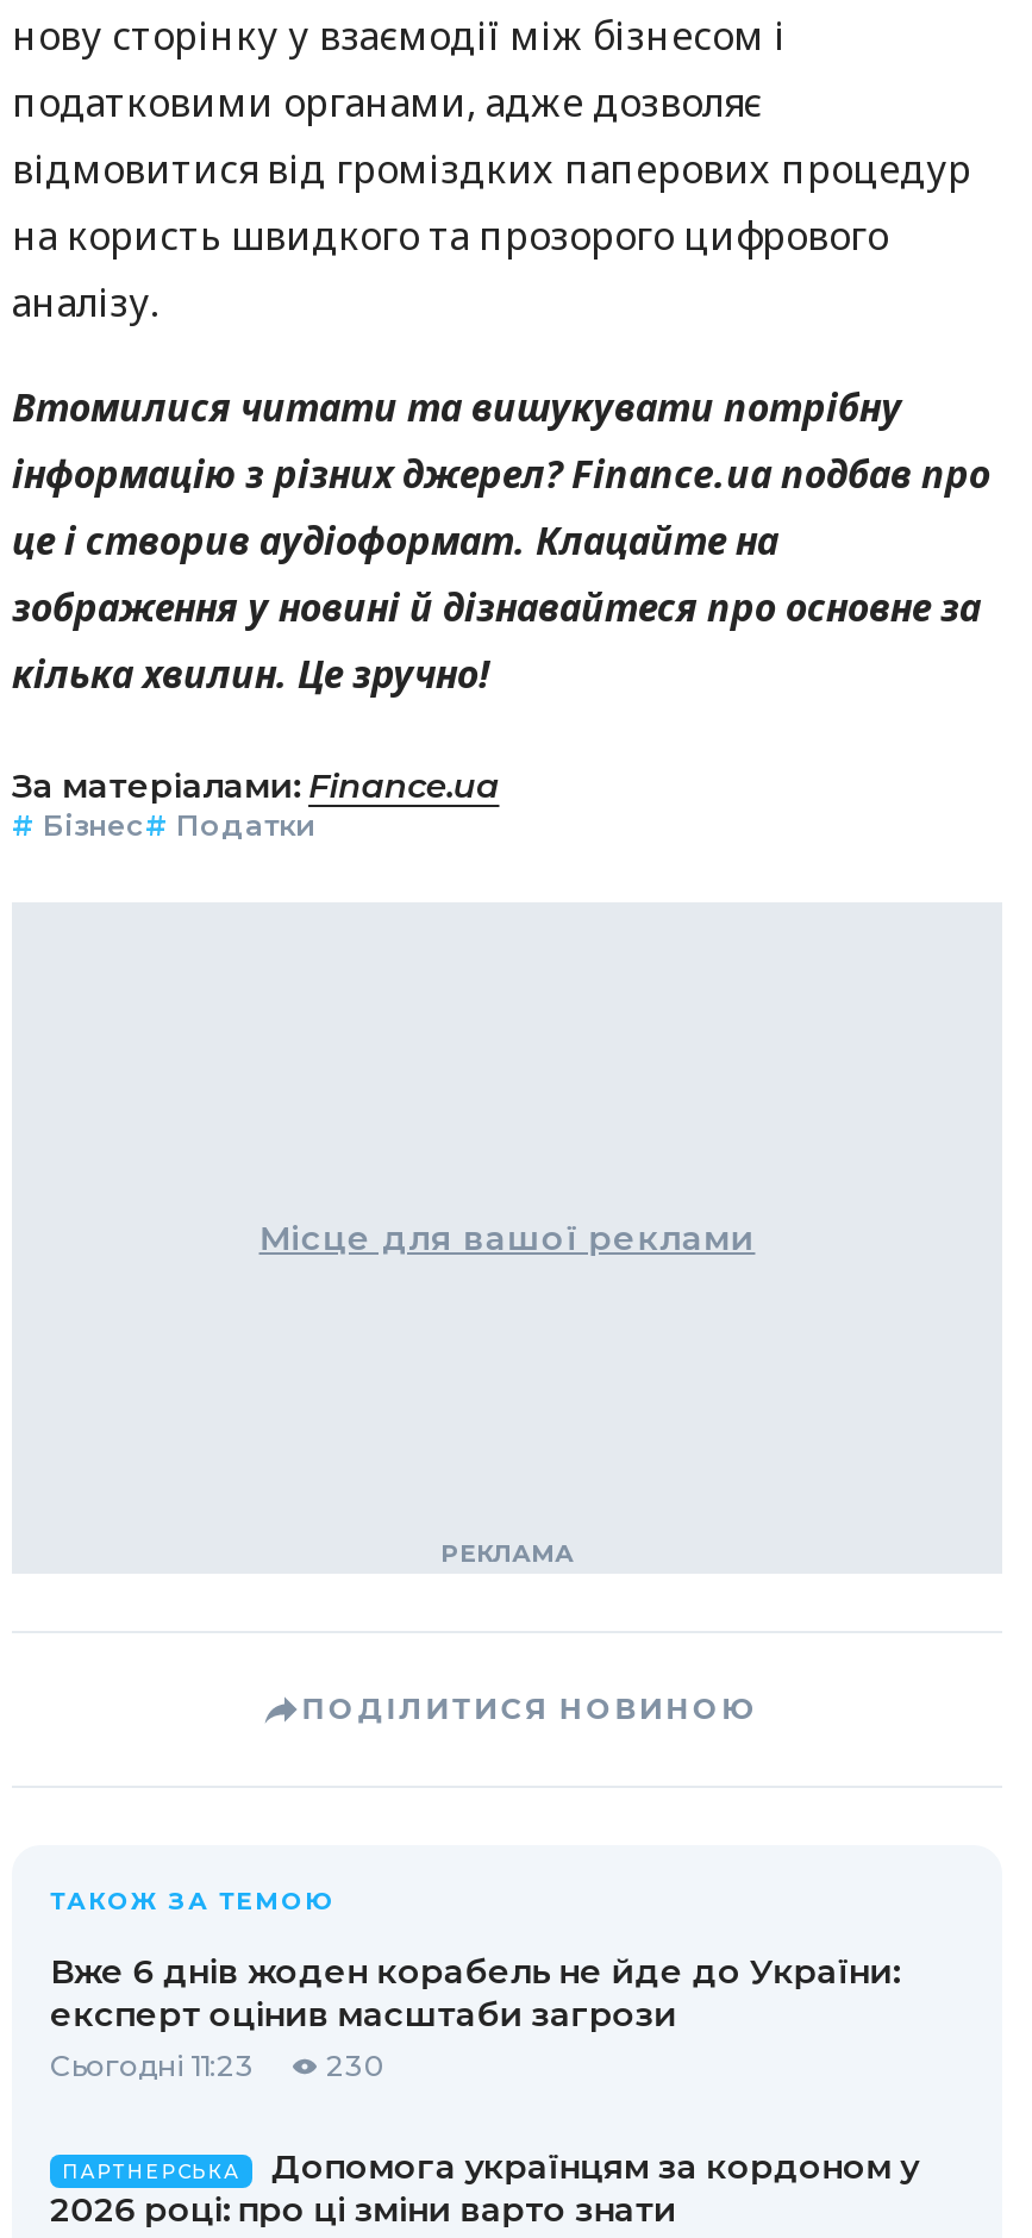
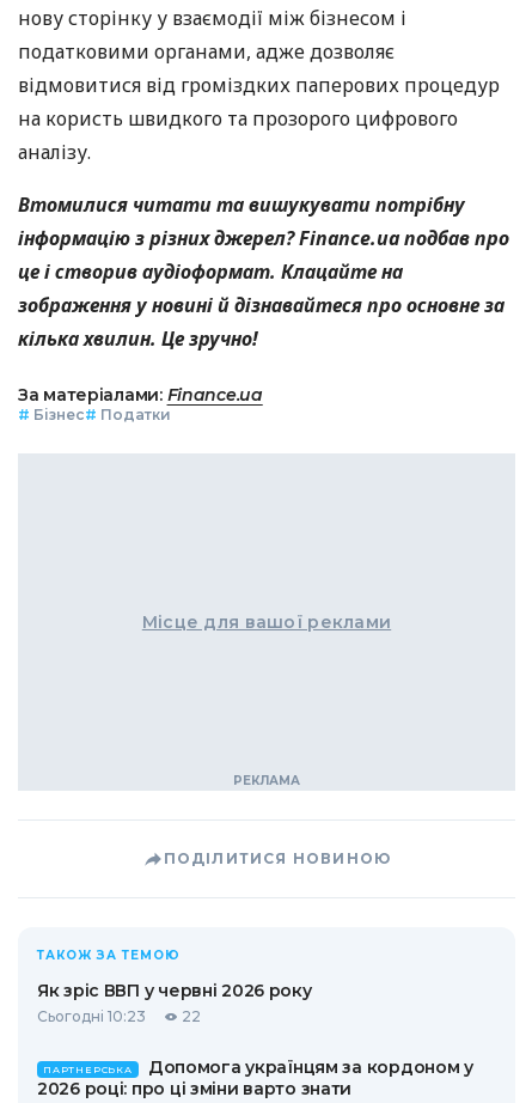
[50,1950,899,2084] Вже 6 днів жоден корабель не йде до України: | експерт оцінив масштаби загрози | Сьогодні 11:23 | 230 -> [37,980,312,1025] Як зріс ВВП у червні 2026 року | Сьогодні 10:23 | 22

